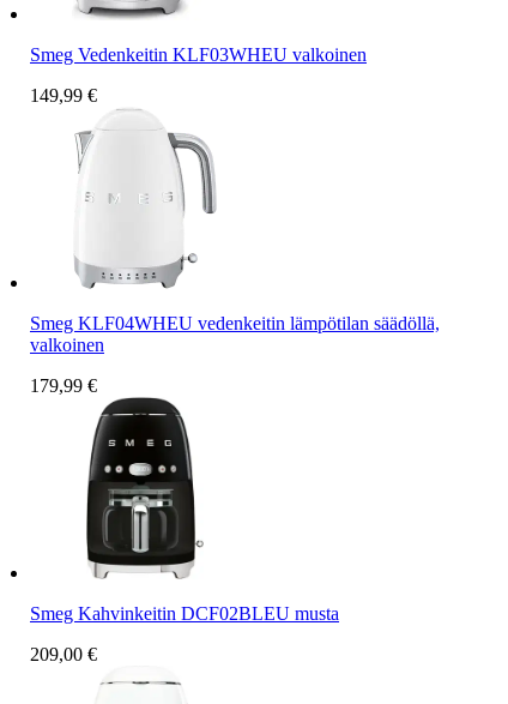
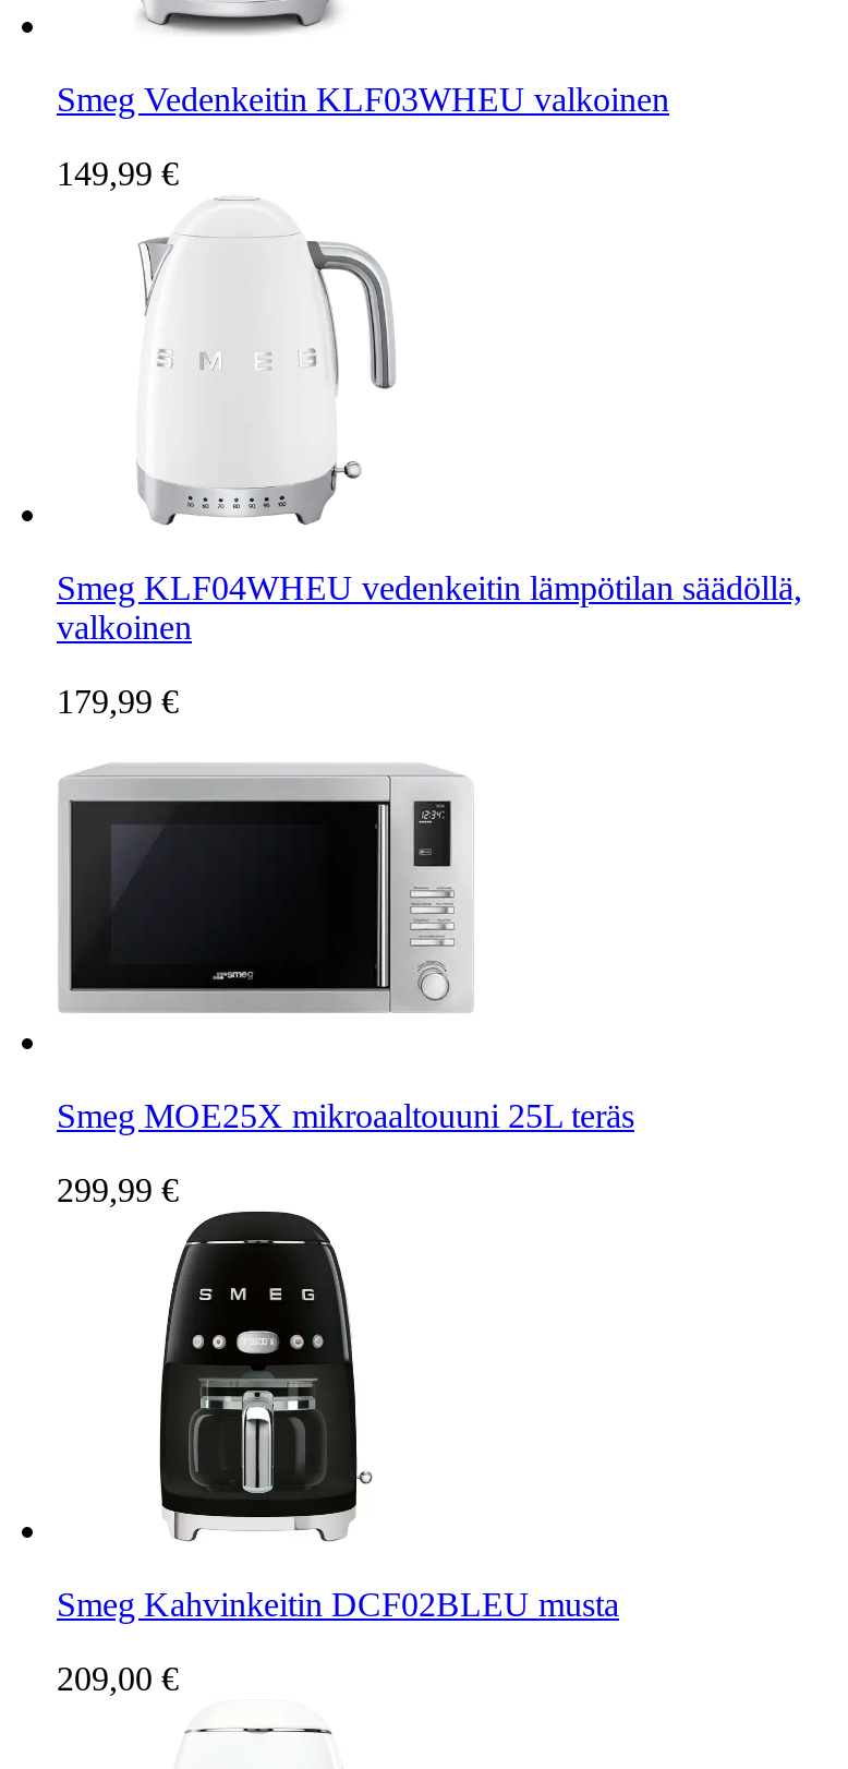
none -> [57,731,634,1209] [image] | Smeg MOE25X mikroaaltouuni 25L teräs | 299,99 €

